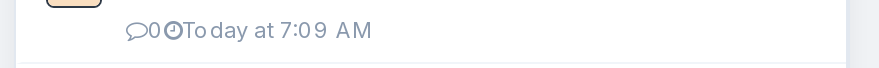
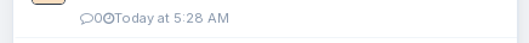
[148,16,372,44] 0 Today at 7:09 AM -> [93,10,229,26] 0 Today at 5:28 AM

